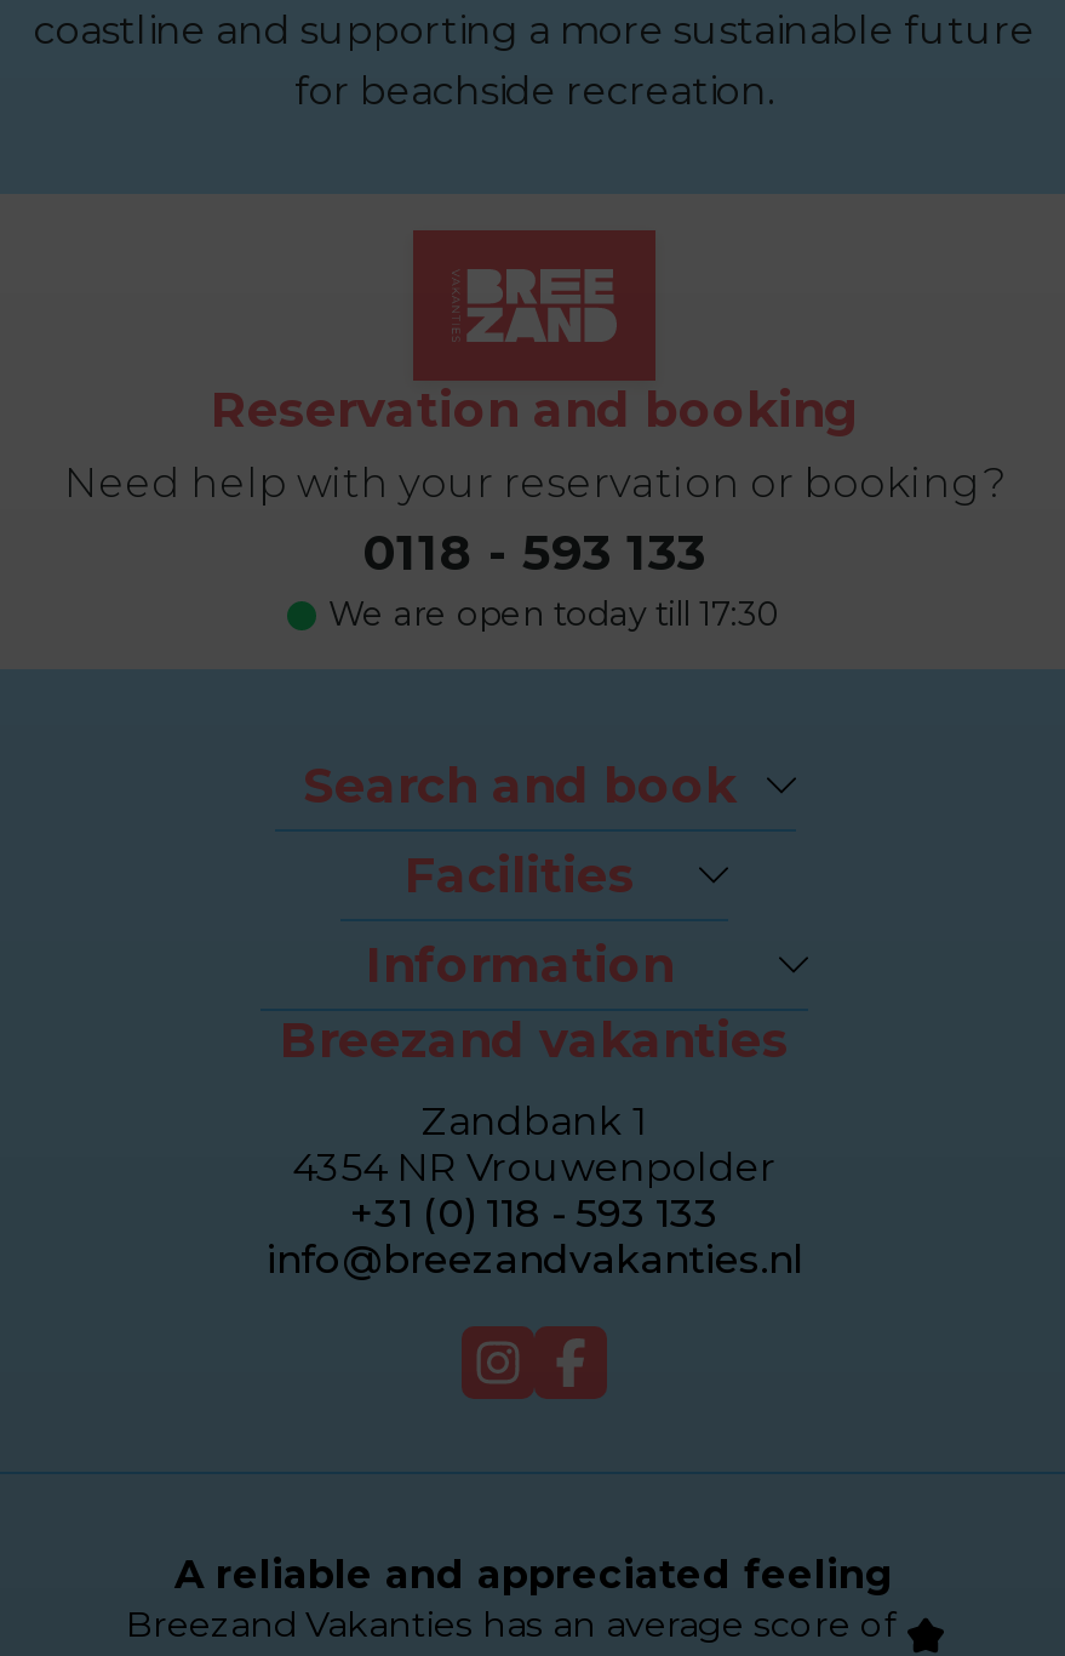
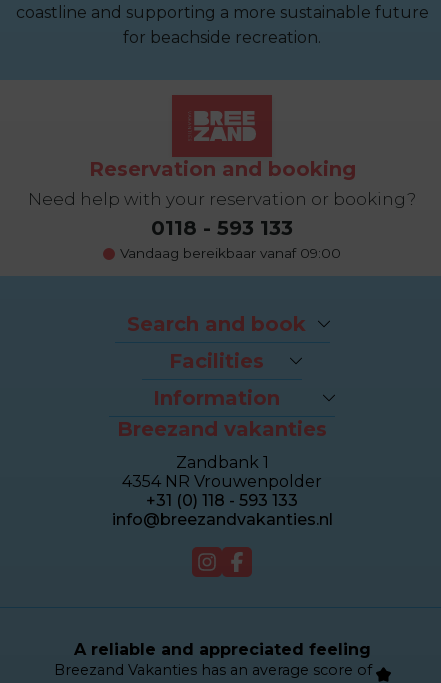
[328,593,781,632] We are open today till 17:30 -> [120,245,341,261] Vandaag bereikbaar vanaf 09:00

